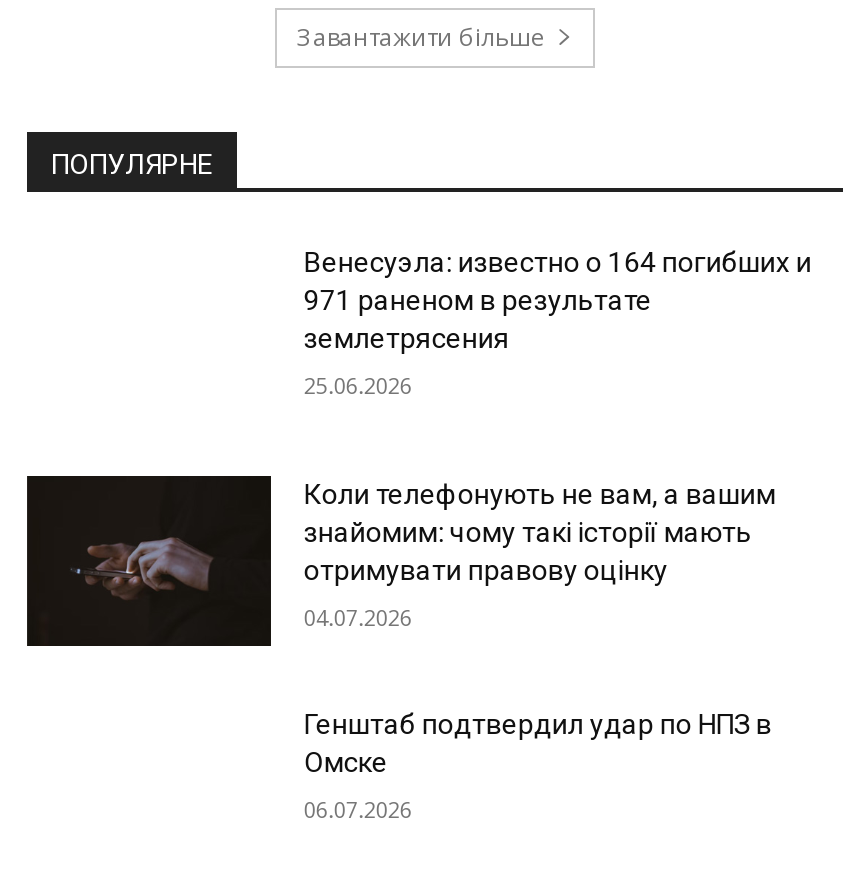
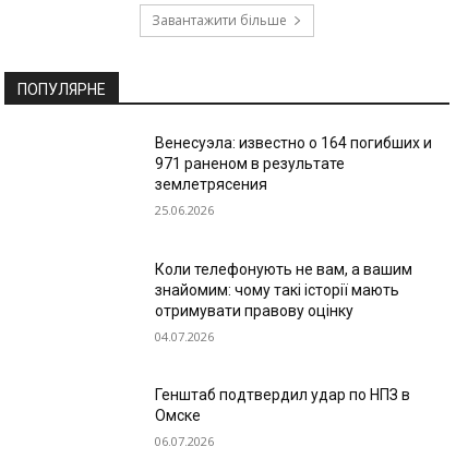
[25,474,273,648] [image] -> none

